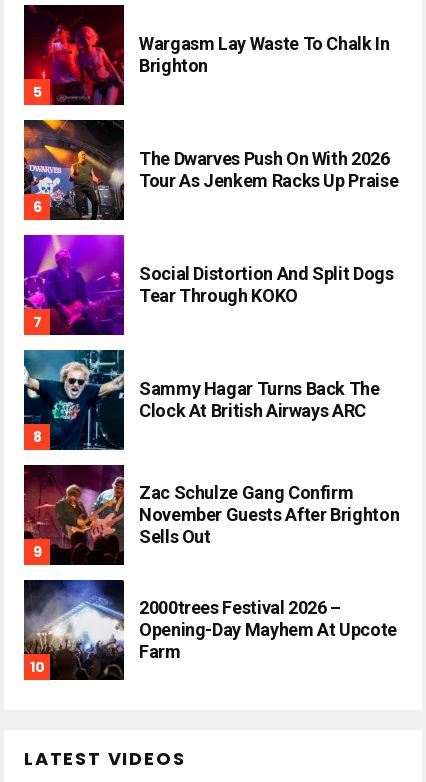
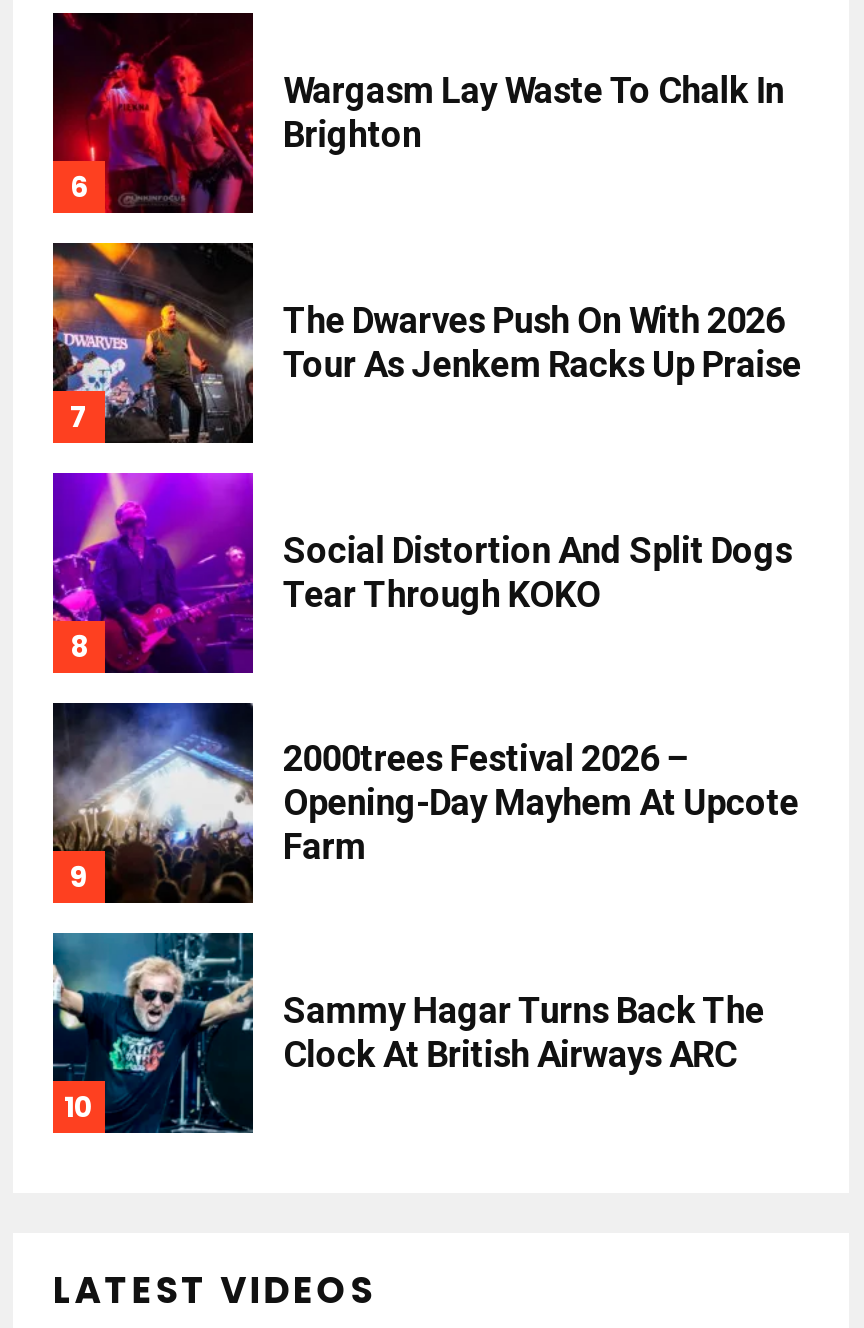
moved [23,349,380,451] -> [51,931,764,1135]: [image] | Sammy Hagar Turns Back The | Clock At British Airways ARC
[23,464,399,565] [image] | Zac Schulze Gang Confirm | November Guests After Brighton | Sells Out -> none
moved [23,579,397,680] -> [51,701,799,903]: [image] | 2000trees Festival 2026 – | Opening-Day Mayhem At Upcote | Farm

